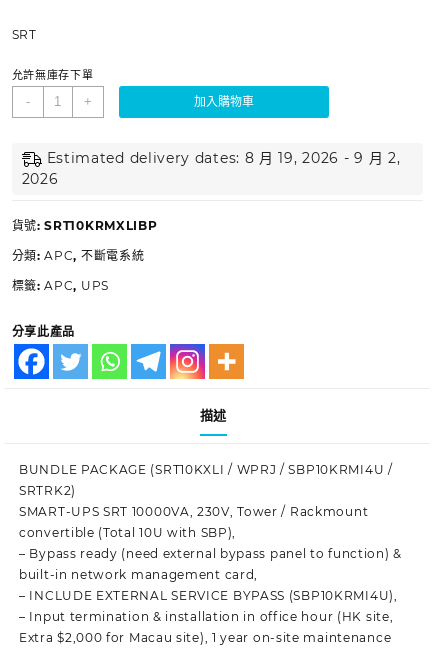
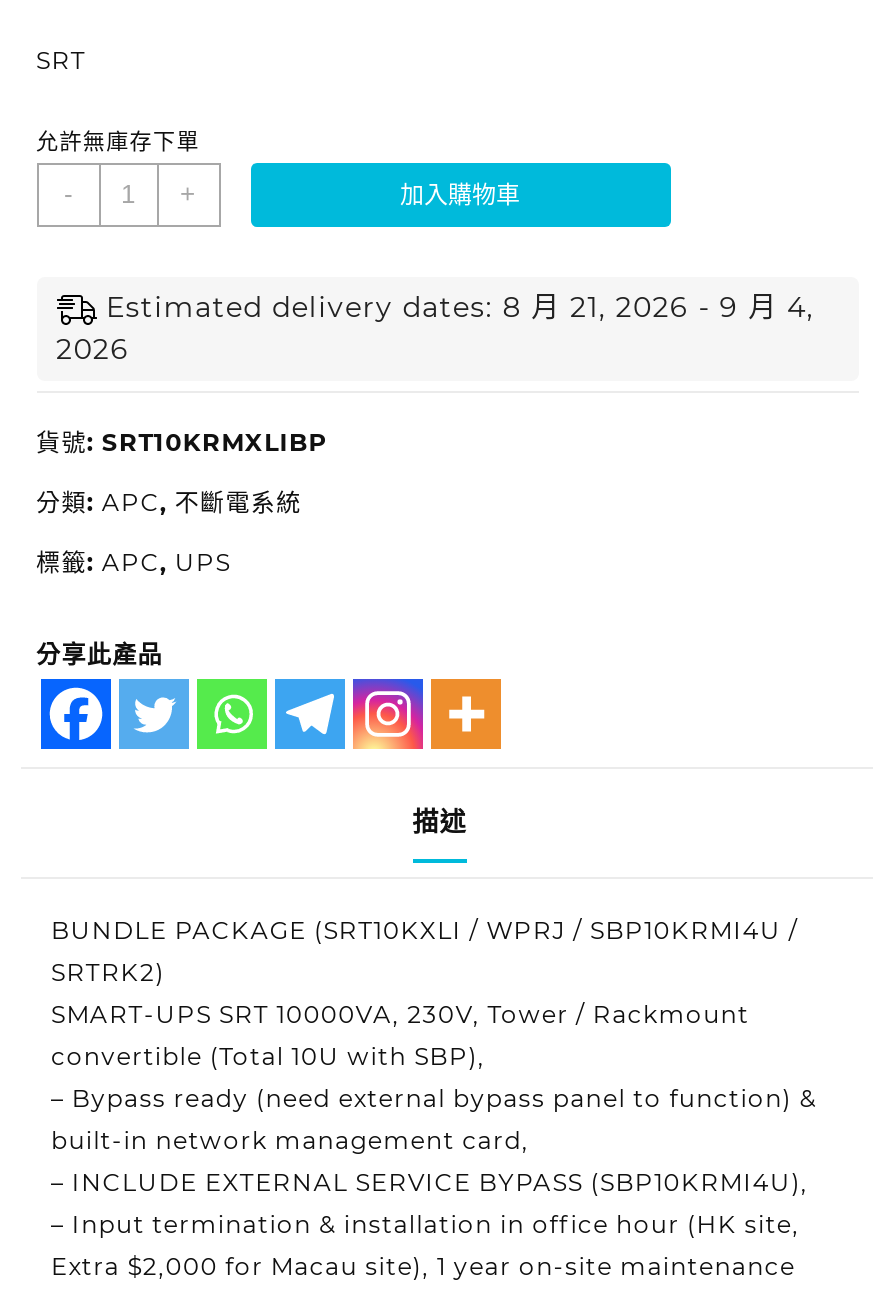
[46,148,400,166] Estimated delivery dates: 8 月 19, 2026 - 9 月 2, -> [106,288,814,324] Estimated delivery dates: 8 月 21, 2026 - 9 月 4,

